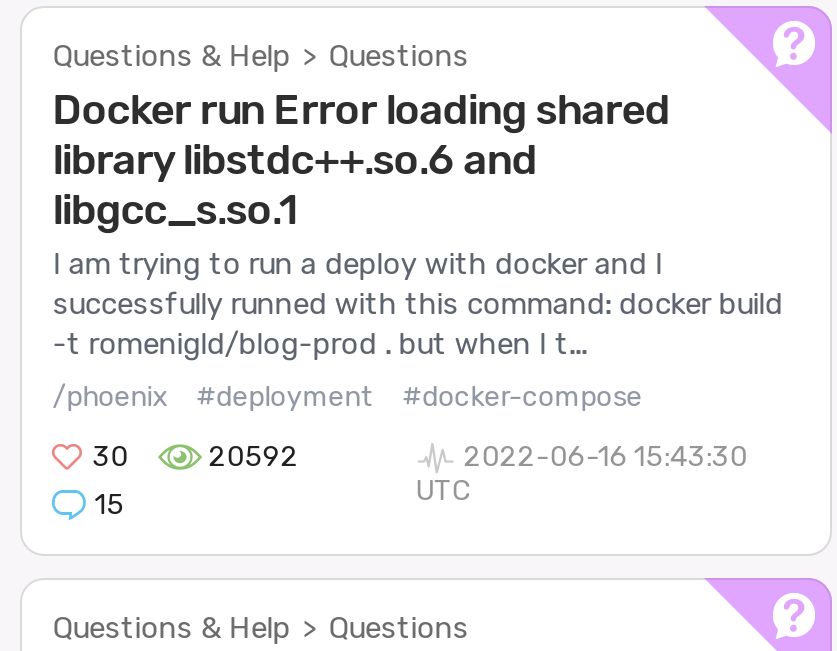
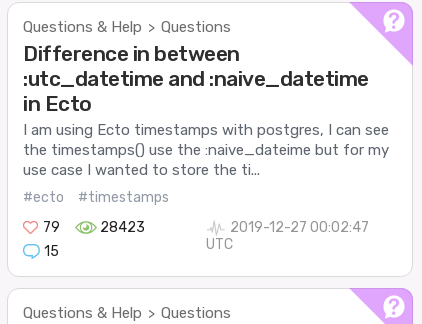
[52,85,782,361] Docker run Error loading shared | library libstdc++.so.6 and | libgcc_s.so.1 | I am trying to run a deploy with docker and I | successfully runned with this command: docker build | -t romenigld/blog-prod . but when I t... -> [23,41,389,179] Difference in between | :utc_datetime and :naive_datetime | in Ecto | I am using Ecto timestamps with postgres, I can see | the timestamps() use the :naive_dateime but for my | use case I wanted to store the ti...
[52,380,642,414] /phoenix | #deployment | #docker-compose -> [23,189,169,206] #ecto | #timestamps
[92,440,299,474] 30 | 20592 -> [43,219,145,236] 79 | 28423
[464,440,748,474] 2022-06-16 15:43:30 -> [230,219,369,236] 2019-12-27 00:02:47

